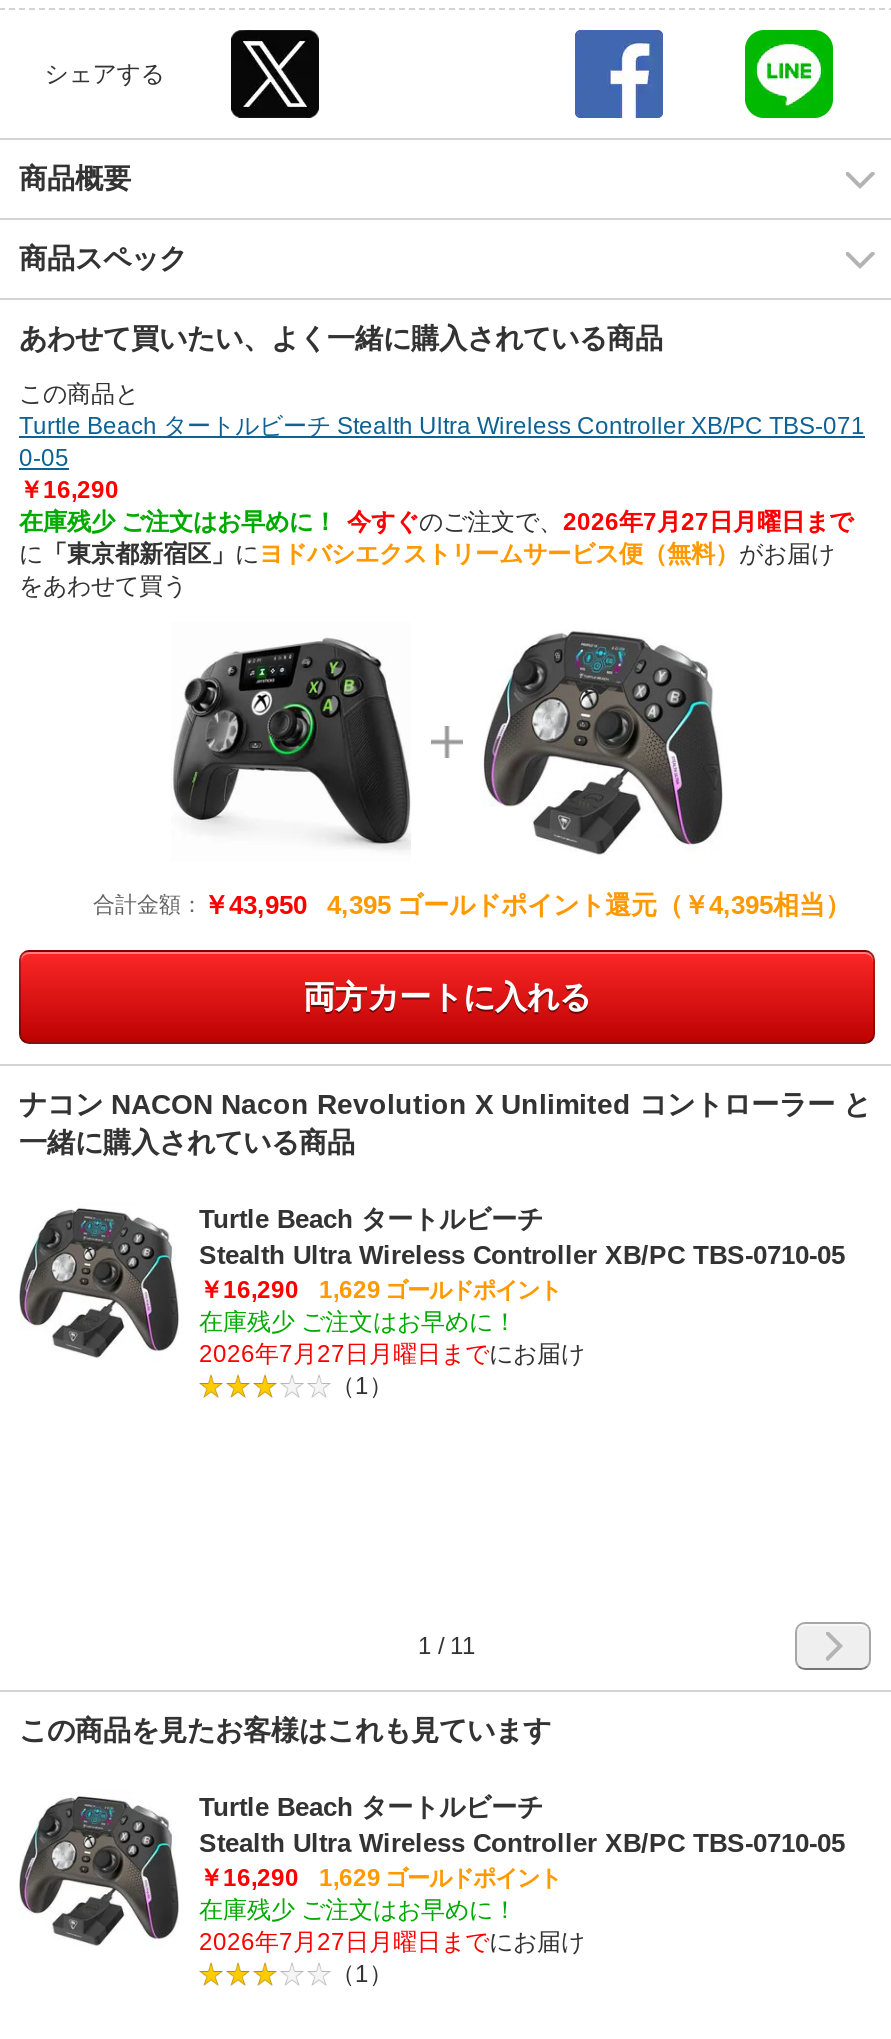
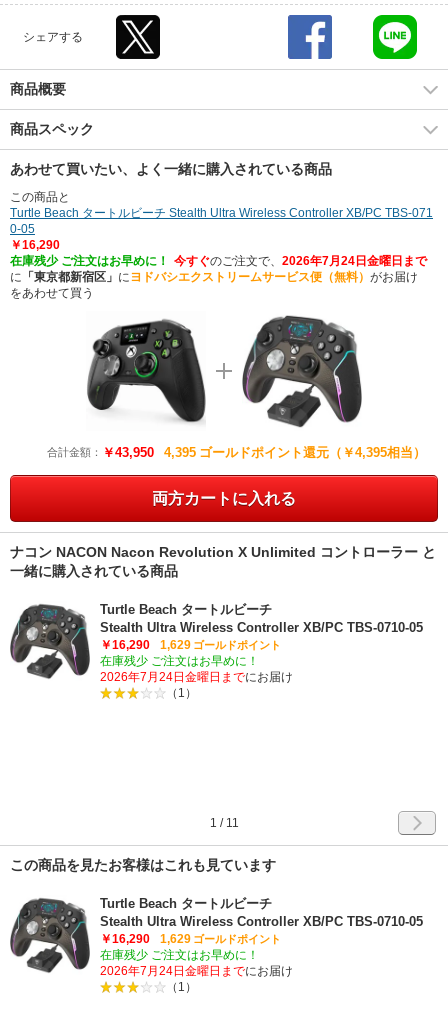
[19,509,853,537] 在庫残少 ご注文はお早めに！ 今すぐのご注文で、2026年7月27日月曜日まで -> [10,254,427,268] 在庫残少 ご注文はお早めに！ 今すぐのご注文で、2026年7月24日金曜日まで
[199,1341,585,1369] 2026年7月27日月曜日までにお届け -> [100,670,293,684] 2026年7月24日金曜日までにお届け
[199,1929,585,1957] 2026年7月27日月曜日までにお届け -> [100,964,293,978] 2026年7月24日金曜日までにお届け

